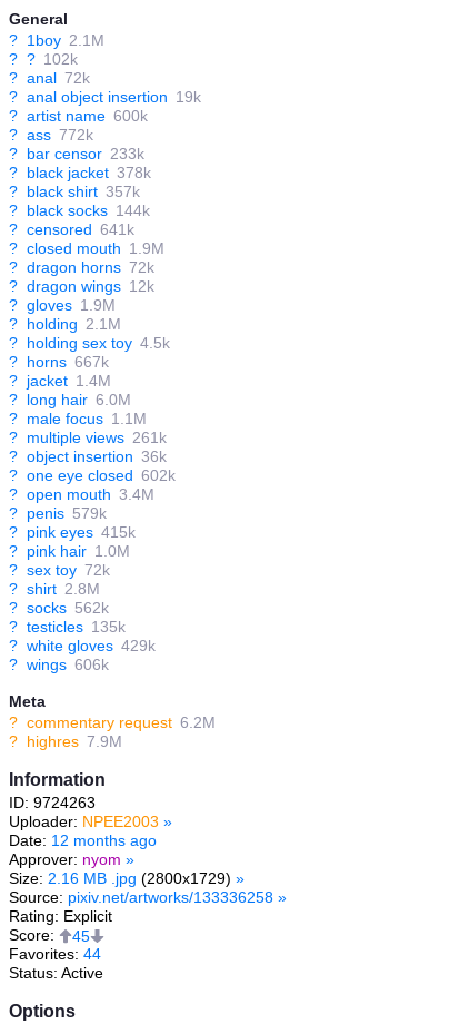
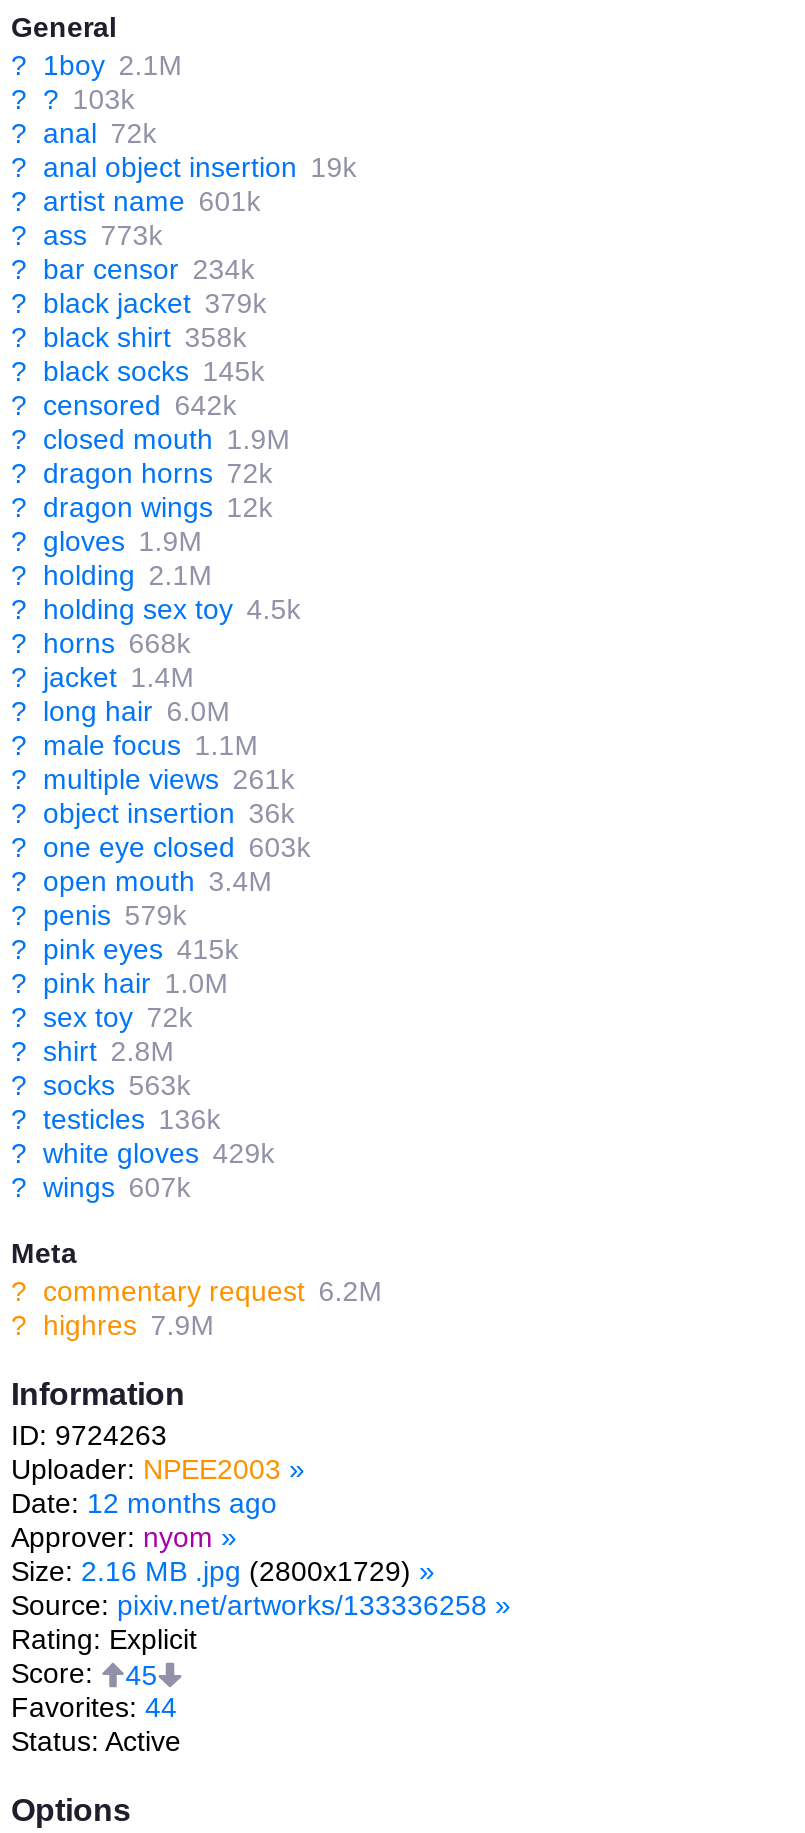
[9,50,78,68] ? ? 102k -> [11,83,135,115] ? ? 103k
[9,107,148,125] ? artist name 600k -> [11,185,261,217] ? artist name 601k
[9,126,93,144] ? ass 772k -> [11,219,163,251] ? ass 773k
[9,145,144,163] ? bar censor 233k -> [11,253,255,285] ? bar censor 234k
[9,164,151,182] ? black jacket 378k -> [11,287,267,319] ? black jacket 379k
[9,183,140,201] ? black shirt 357k -> [11,321,247,353] ? black shirt 358k
[9,202,150,219] ? black socks 144k -> [11,355,265,387] ? black socks 145k
[9,221,134,238] ? censored 641k -> [11,389,237,421] ? censored 642k
[9,353,109,371] ? horns 667k -> [11,627,191,659] ? horns 668k
[9,467,175,484] ? one eye closed 602k -> [11,831,311,863] ? one eye closed 603k
[9,599,109,617] ? socks 562k -> [11,1069,191,1101] ? socks 563k
[9,618,125,636] ? testicles 135k -> [11,1103,221,1135] ? testicles 136k
[9,656,109,674] ? wings 606k -> [11,1171,191,1203] ? wings 607k

